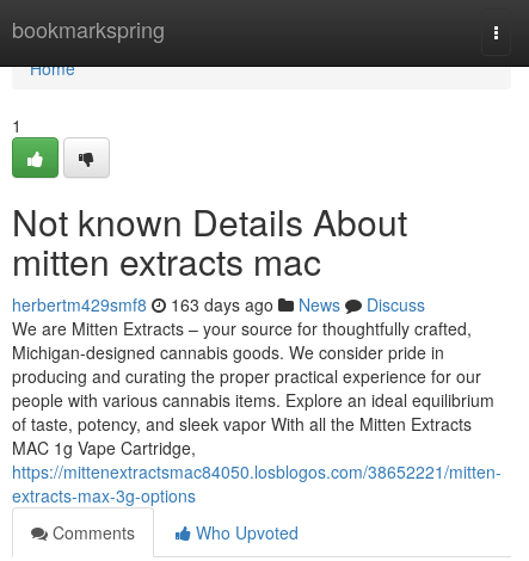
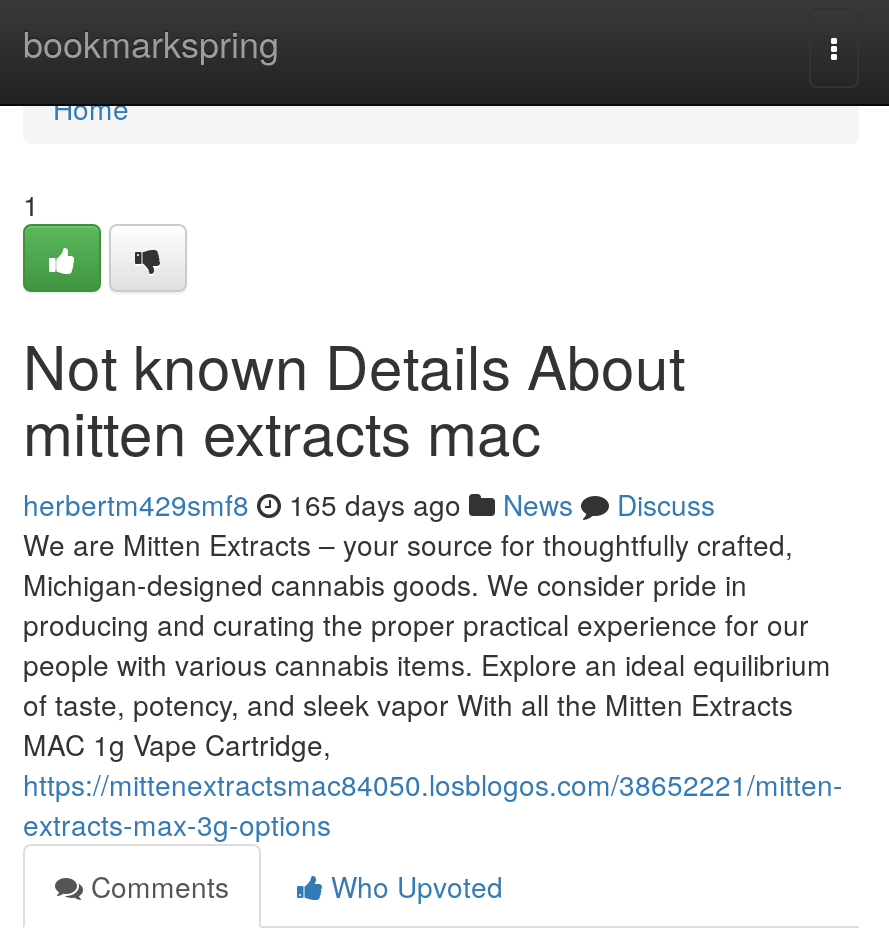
[12,292,425,316] herbertm429smf8 163 days ago News Discuss -> [23,484,715,524] herbertm429smf8 165 days ago News Discuss

